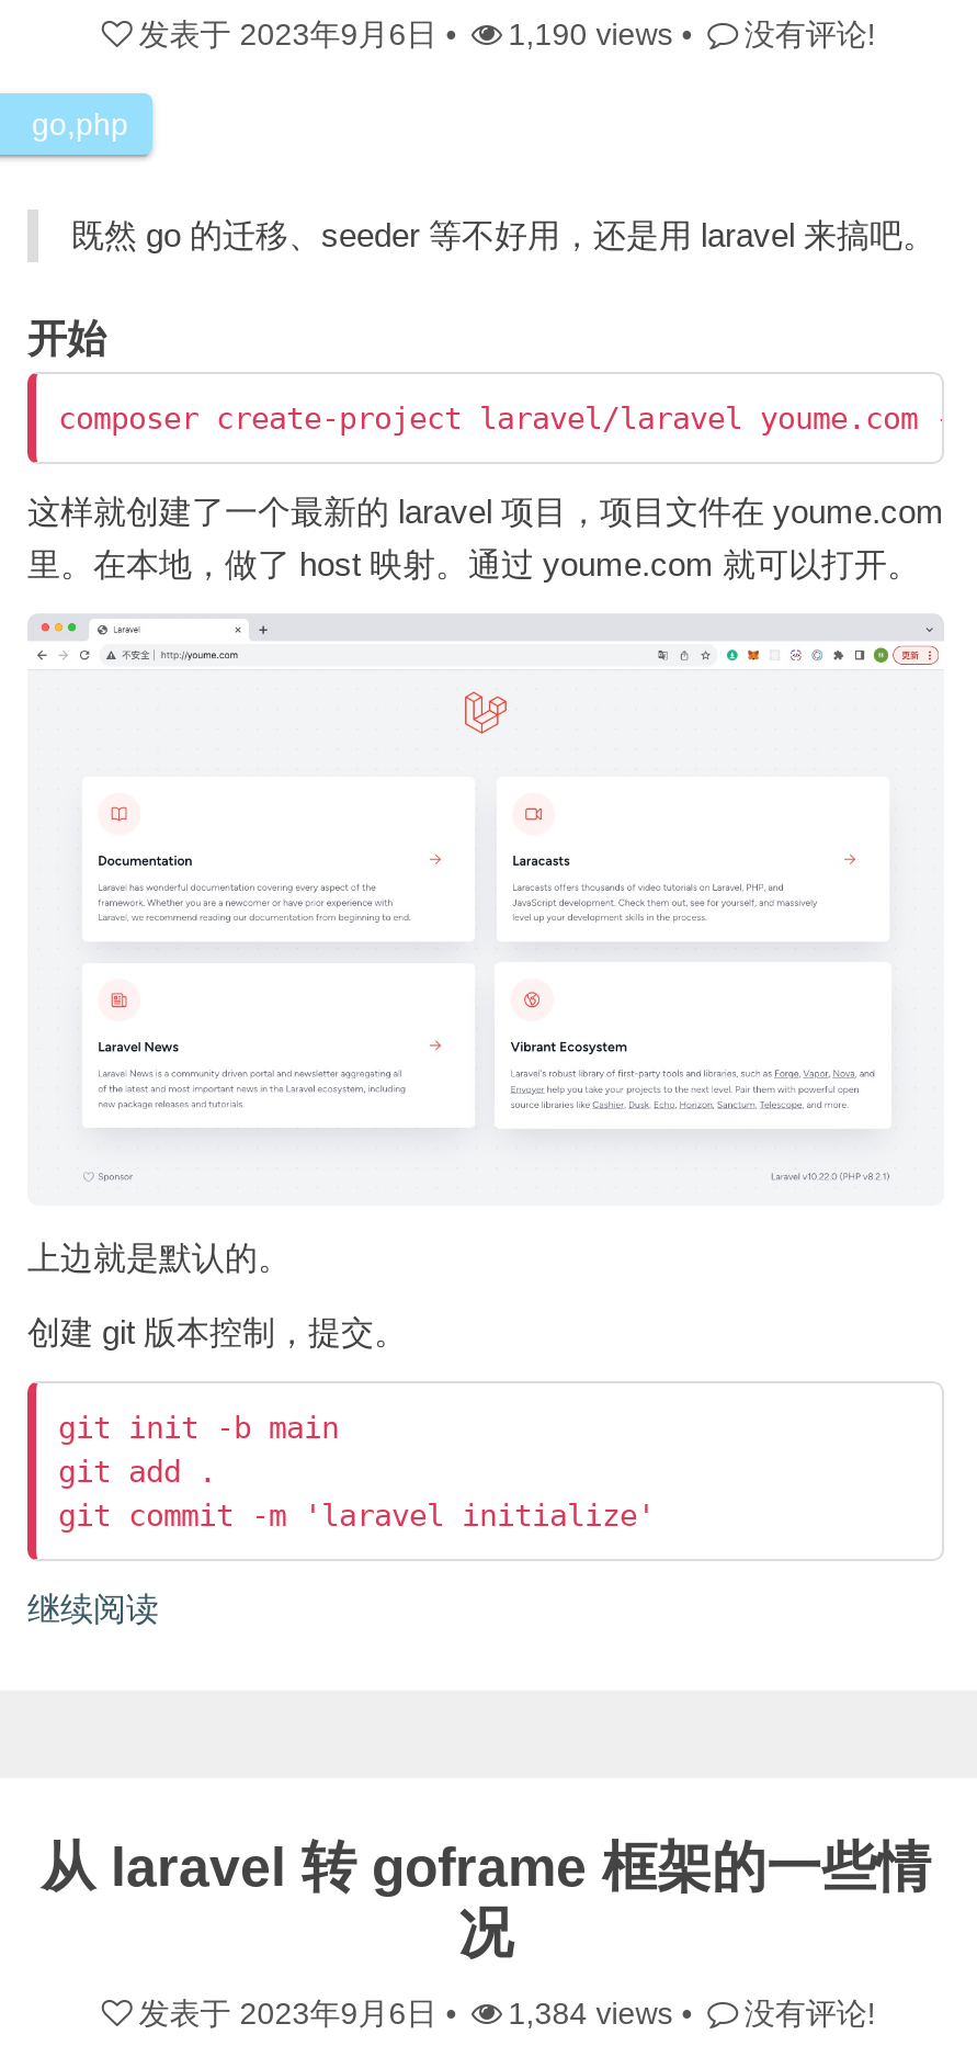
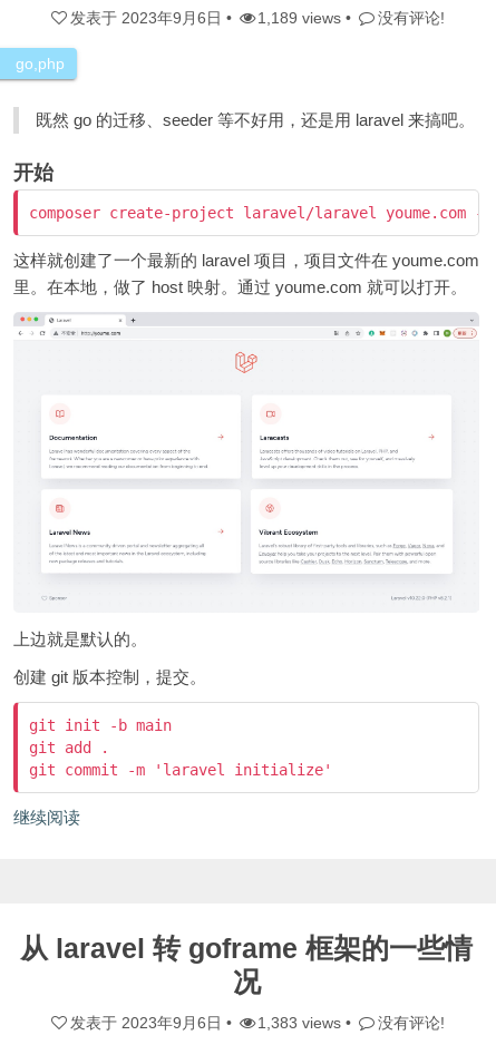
[139,16,876,52] 发表于2023年9月6日• 1,190 views • 没有评论! -> [70,9,445,27] 发表于2023年9月6日• 1,189 views • 没有评论!
[139,1995,876,2030] 发表于2023年9月6日• 1,384 views • 没有评论! -> [70,1014,445,1032] 发表于2023年9月6日• 1,383 views • 没有评论!

